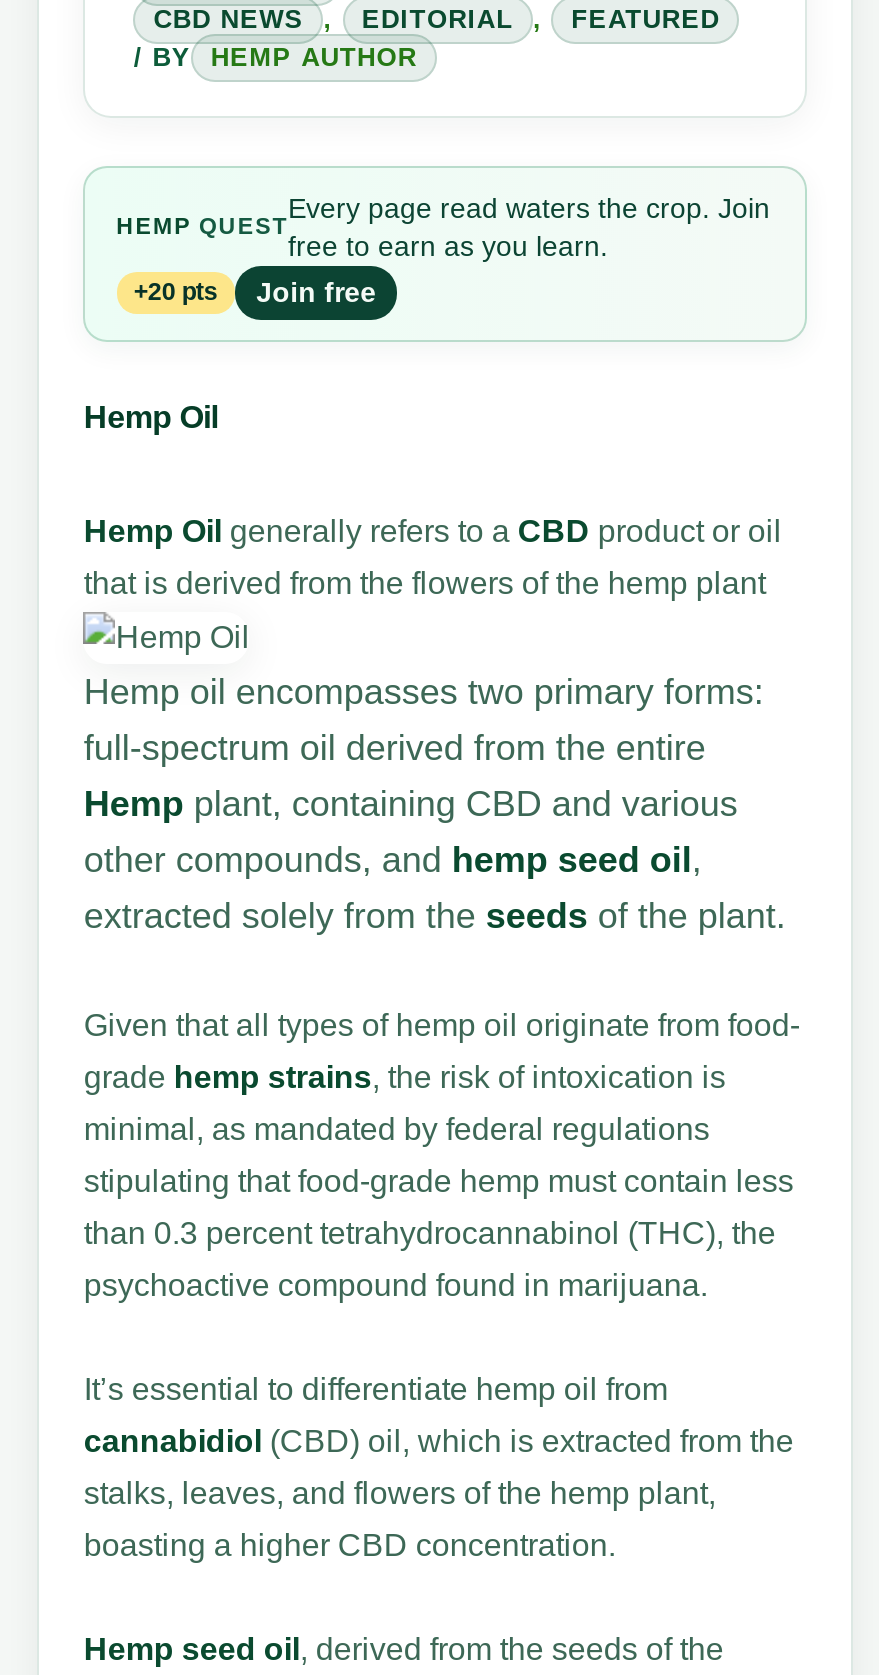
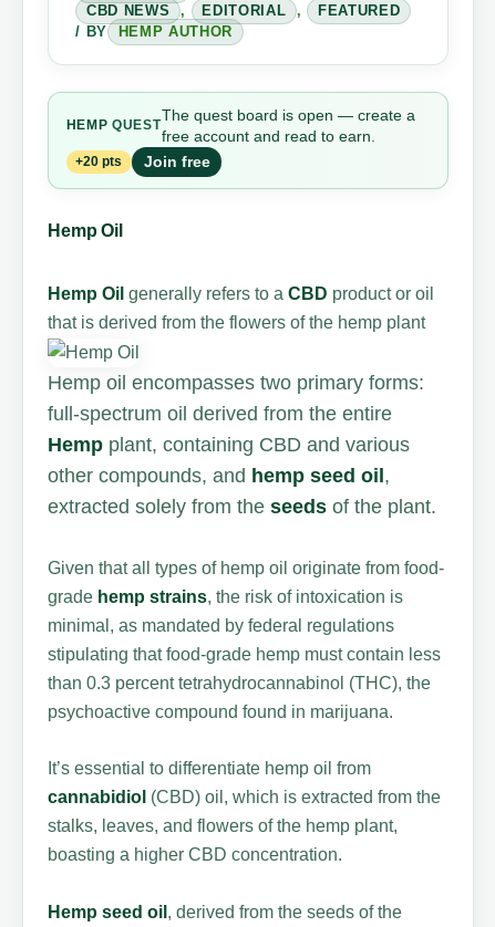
[288,192,770,262] Every page read waters the crop. Join | free to earn as you learn. -> [161,106,415,145] The quest board is open — create a | free account and read to earn.

